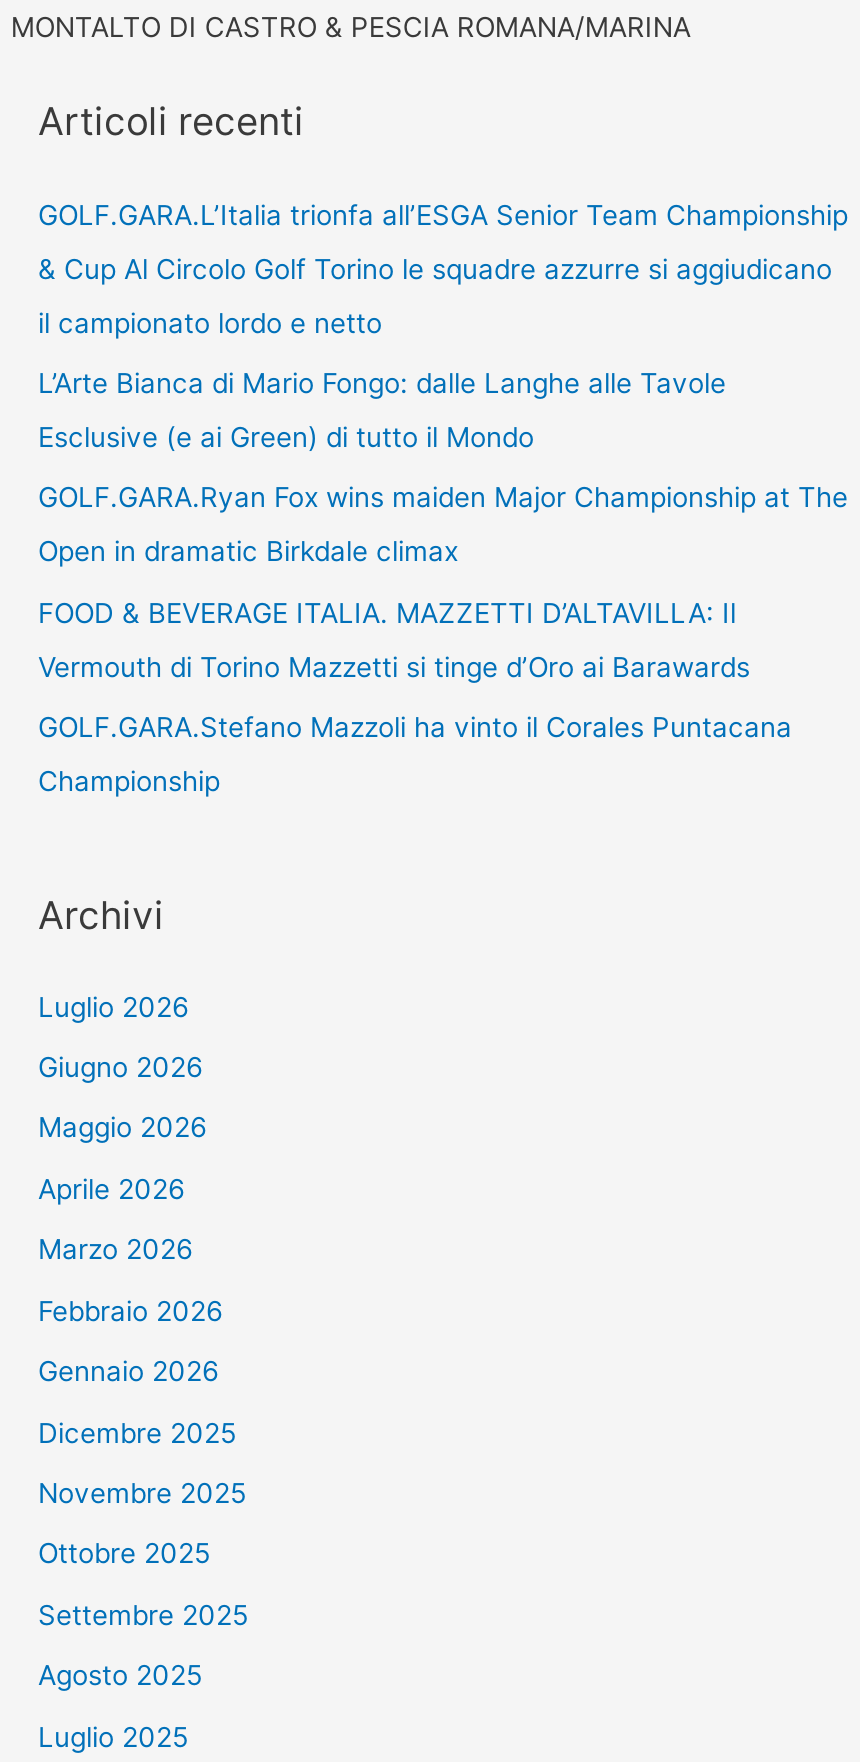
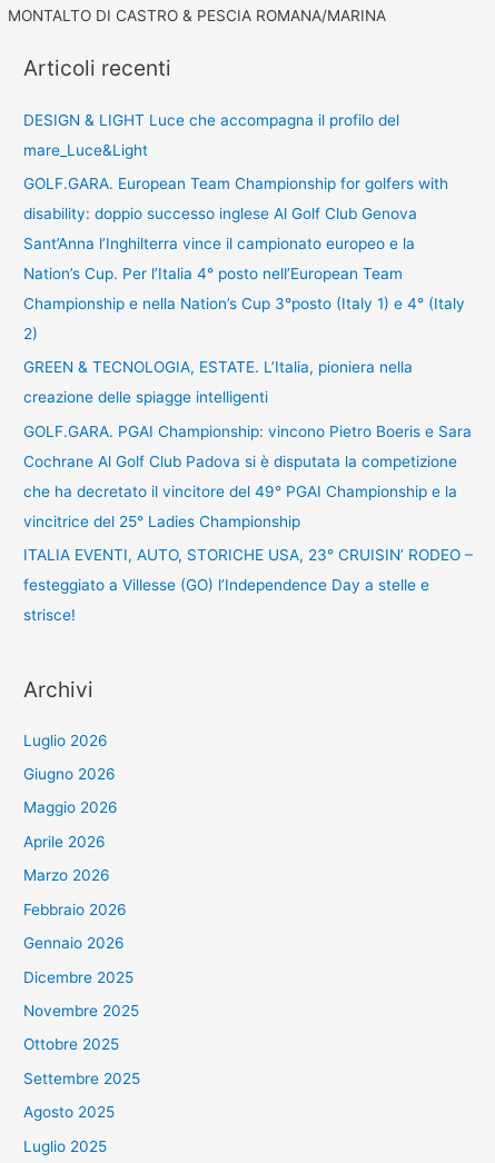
[38,198,848,797] GOLF.GARA.L’Italia trionfa all’ESGA Senior Team Championship | & Cup Al Circolo Golf Torino le squadre azzurre si aggiudicano | il campionato lordo e netto | L’Arte Bianca di Mario Fongo: dalle Langhe alle Tavole | Esclusive (e ai Green) di tutto il Mondo | GOLF.GARA.Ryan Fox wins maiden Major Championship at The | Open in dramatic Birkdale climax | FOOD & BEVERAGE ITALIA. MAZZETTI D’ALTAVILLA: Il | Vermouth di Torino Mazzetti si tinge d’Oro ai Barawards | GOLF.GARA.Stefano Mazzoli ha vinto il Corales Puntacana | Championship -> [23,111,473,624] DESIGN & LIGHT Luce che accompagna il profilo del | mare_Luce&Light | GOLF.GARA. European Team Championship for golfers with | disability: doppio successo inglese Al Golf Club Genova | Sant’Anna l’Inghilterra vince il campionato europeo e la | Nation’s Cup. Per l’Italia 4° posto nell’European Team | Championship e nella Nation’s Cup 3°posto (Italy 1) e 4° (Italy | 2) | GREEN & TECNOLOGIA, ESTATE. L’Italia, pioniera nella | creazione delle spiagge intelligenti | GOLF.GARA. PGAI Championship: vincono Pietro Boeris e Sara | Cochrane Al Golf Club Padova si è disputata la competizione | che ha decretato il vincitore del 49° PGAI Championship e la | vincitrice del 25° Ladies Championship | ITALIA EVENTI, AUTO, STORICHE USA, 23° CRUISIN’ RODEO – | festeggiato a Villesse (GO) l’Independence Day a stelle e | strisce!

